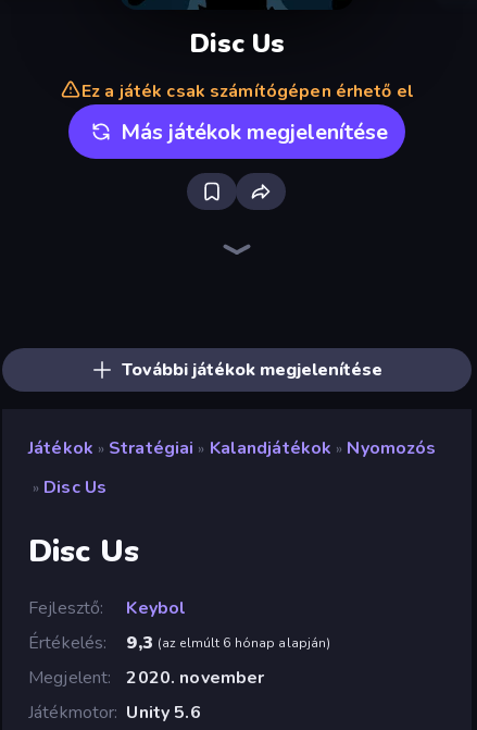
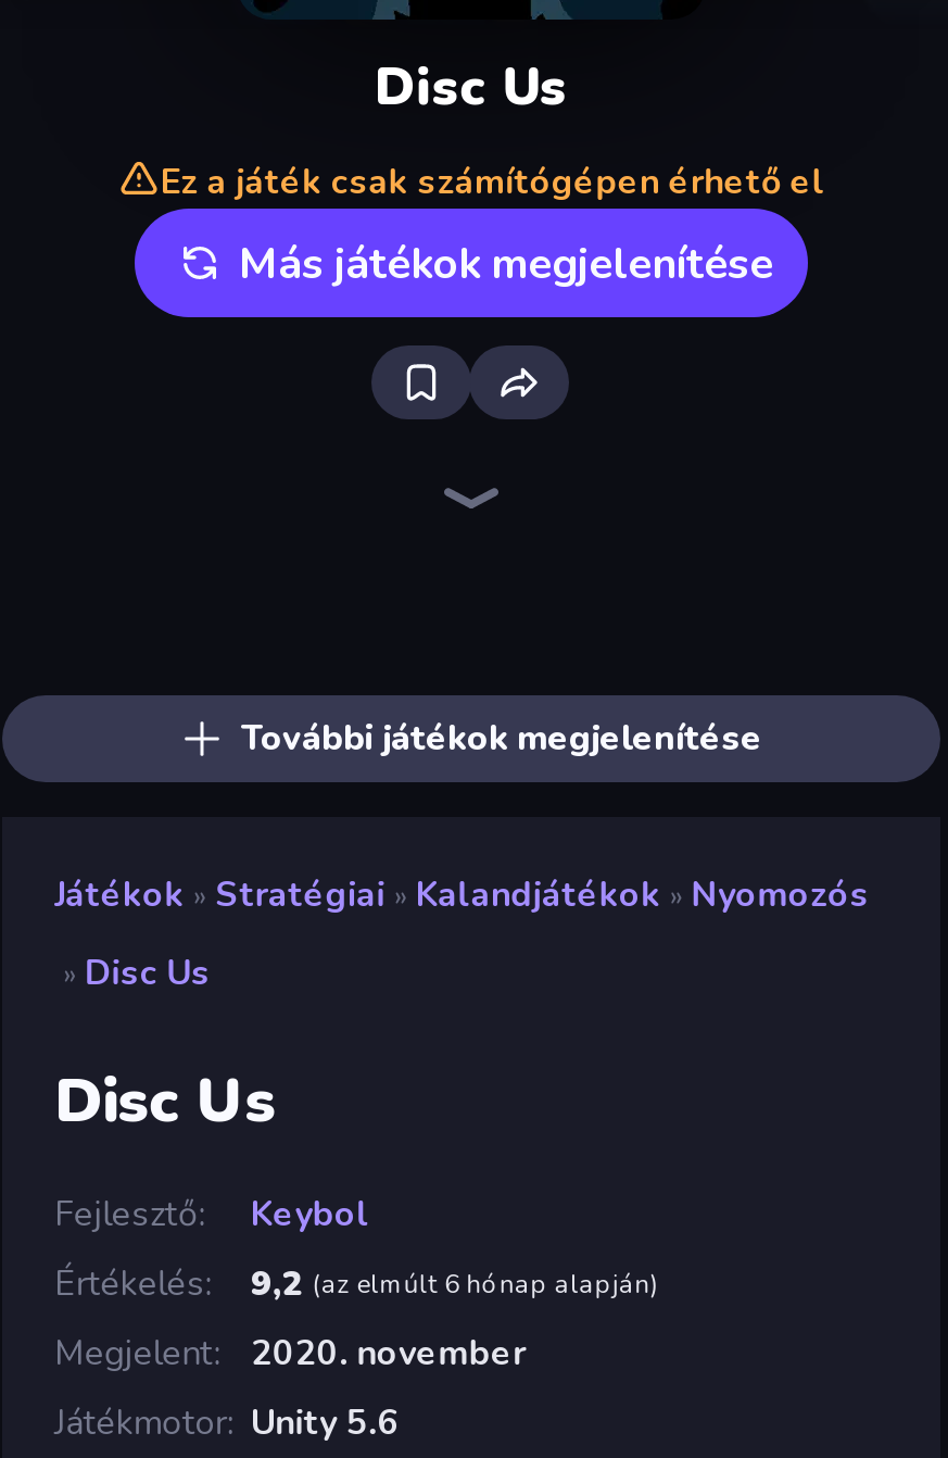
[127,631,331,655] 9,3 (az elmúlt 6 hónap alapján) -> [251,1260,659,1308] 9,2 (az elmúlt 6 hónap alapján)

